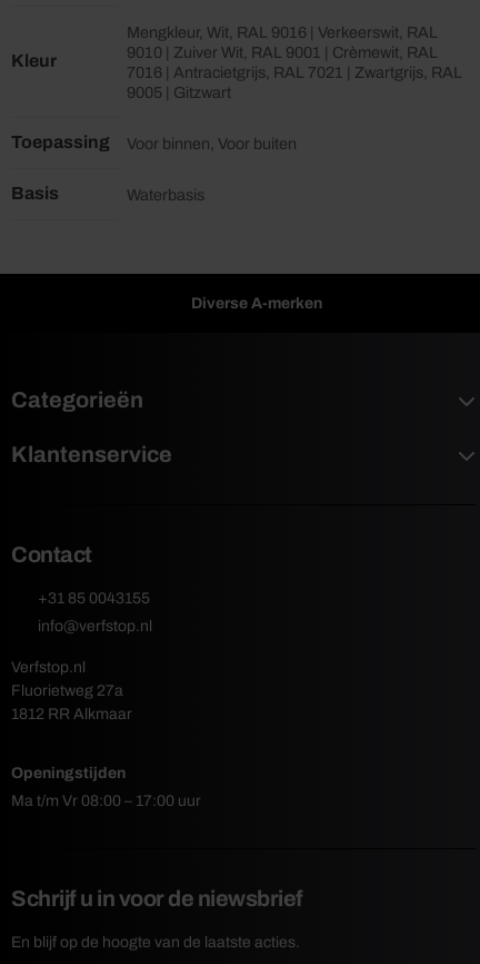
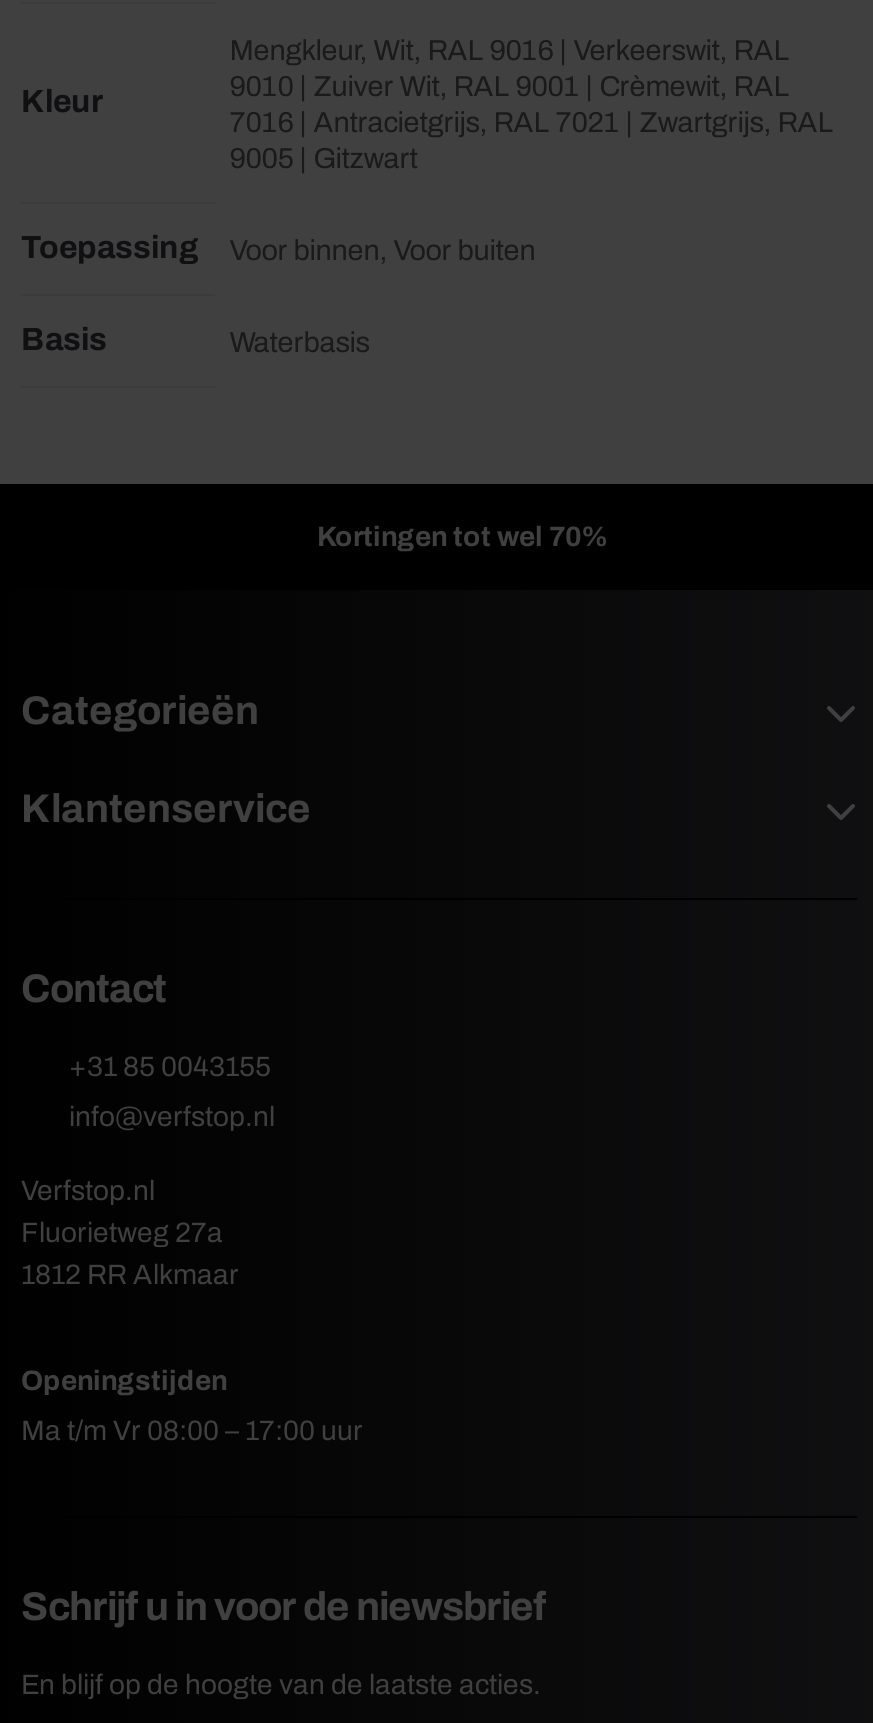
[191,295,322,312] Diverse A-merken -> [317,523,609,553] Kortingen tot wel 70%

